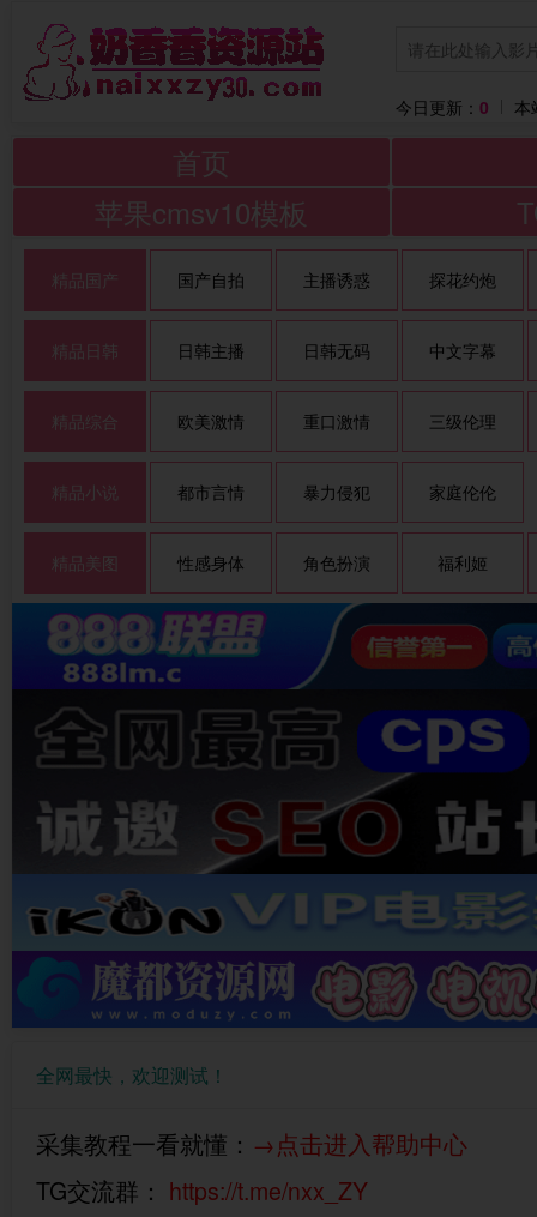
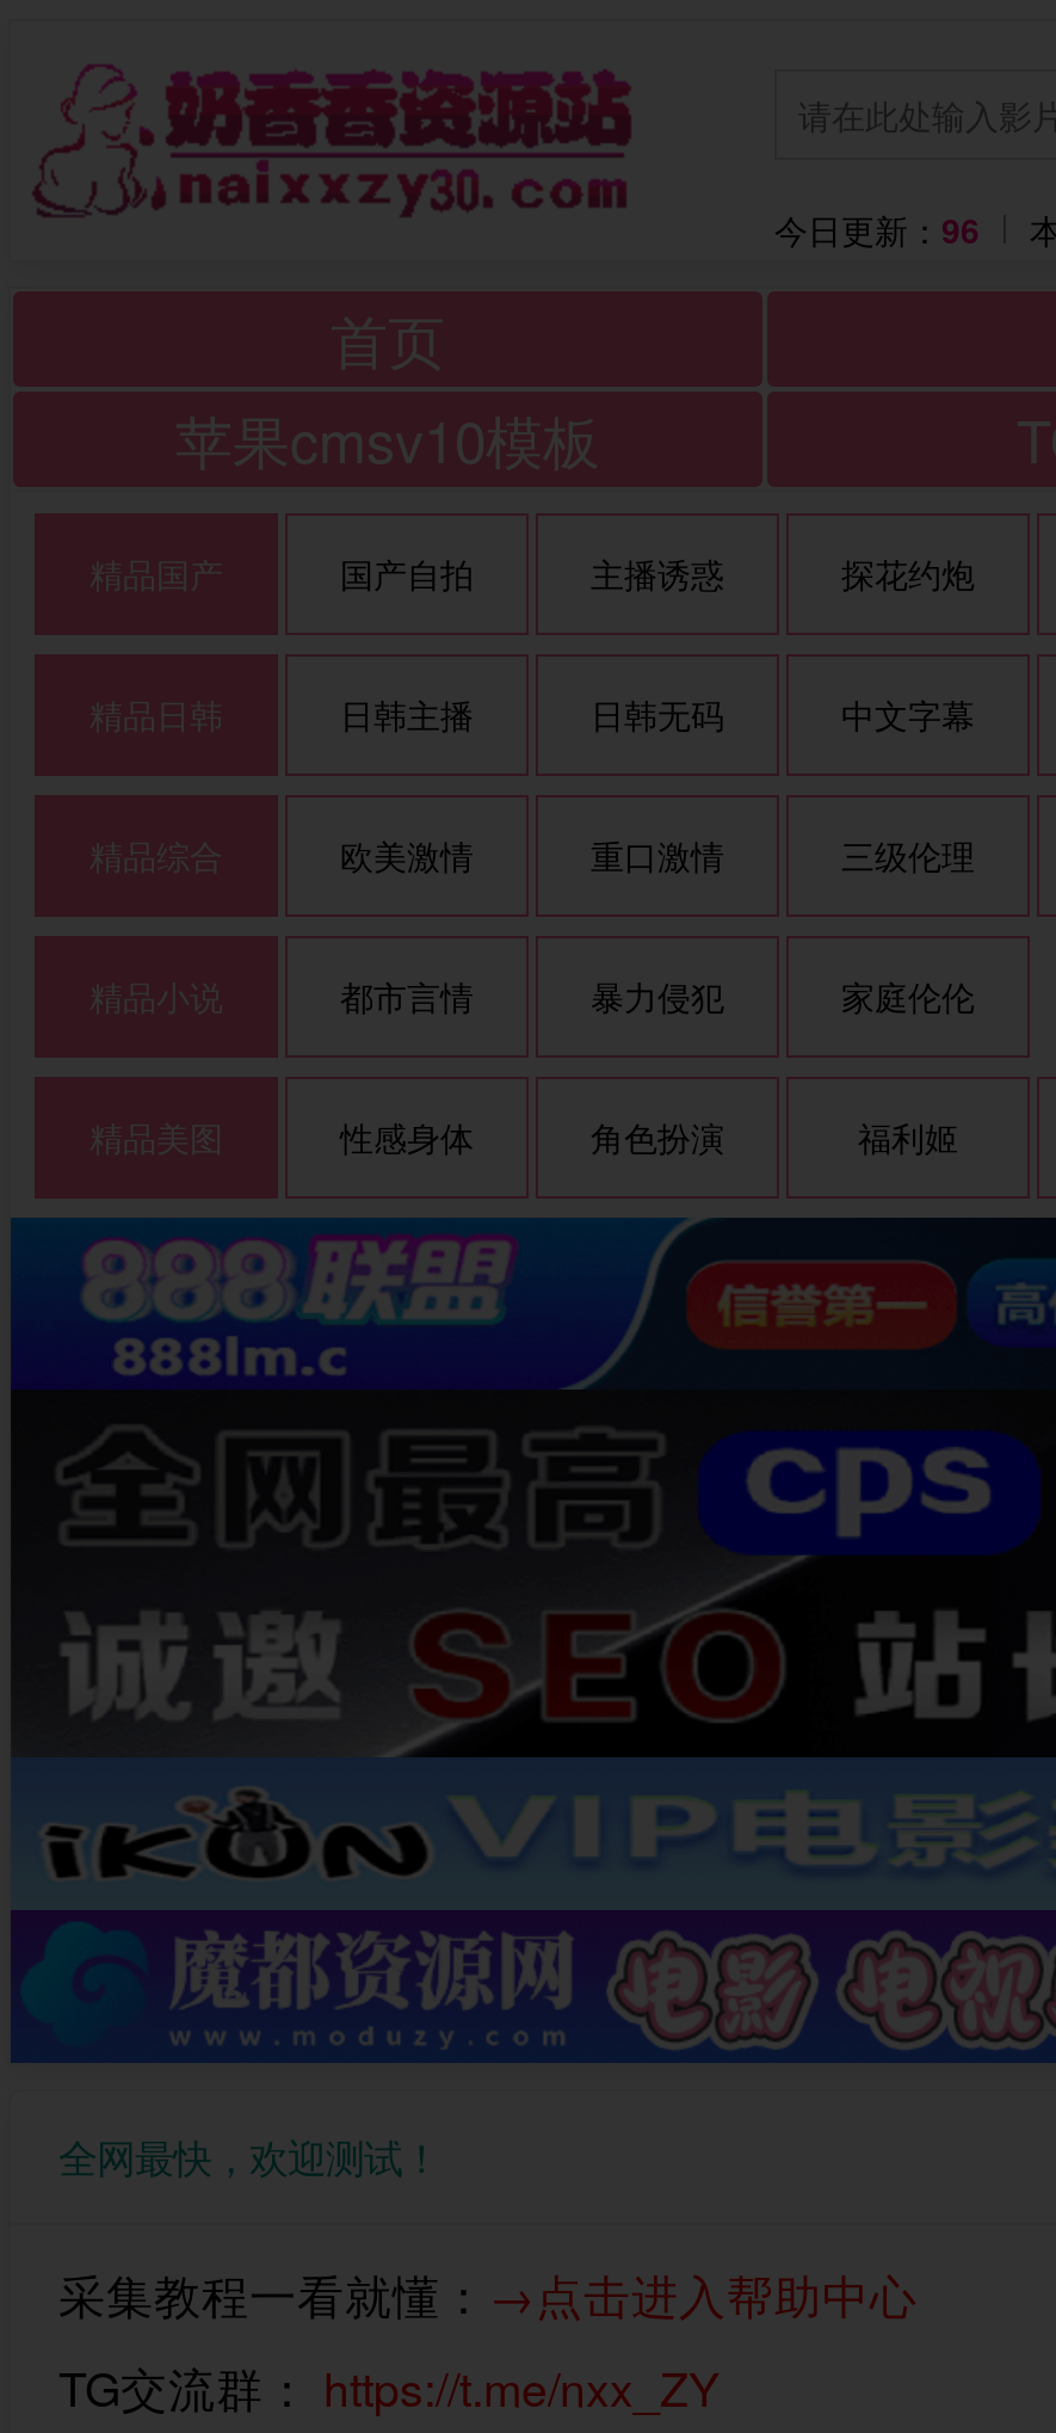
[396,95,489,119] 今日更新：0 -> [774,205,980,253] 今日更新：96

